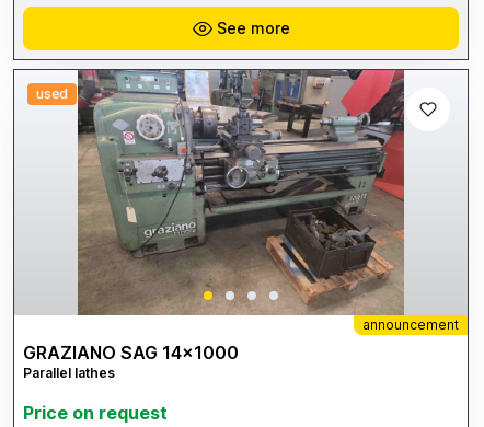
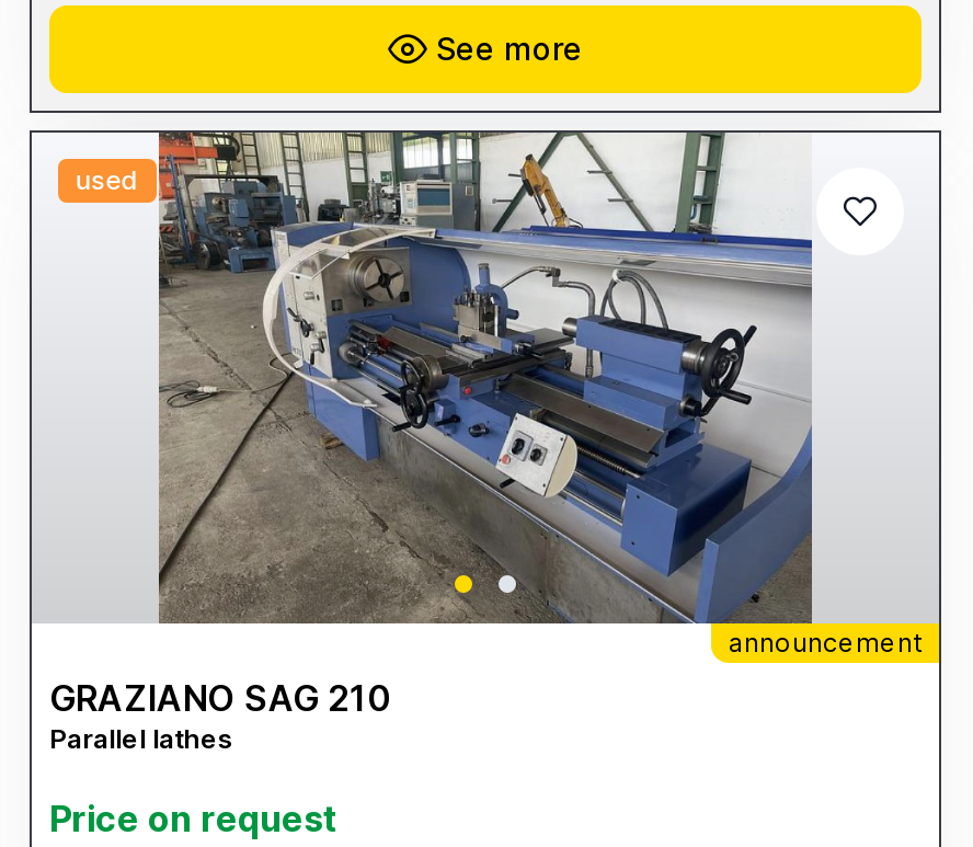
[23,69,405,363] [image] | GRAZIANO SAG 14x1000 -> [49,130,814,719] [image] | GRAZIANO SAG 210

